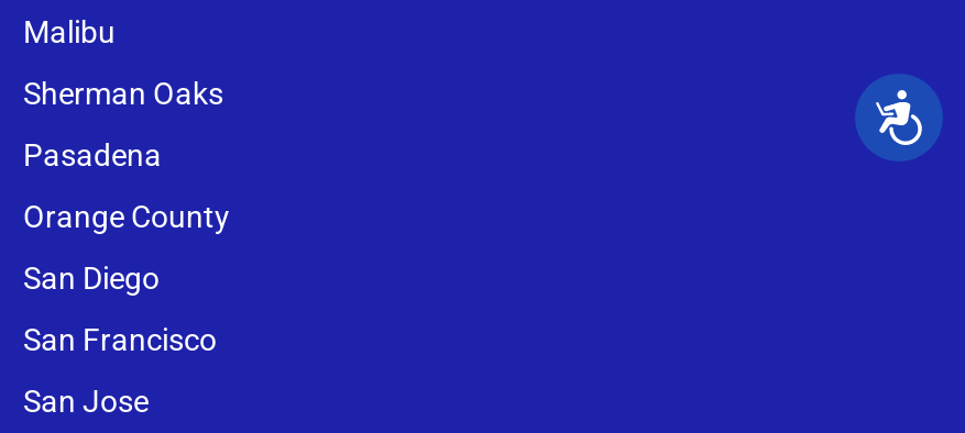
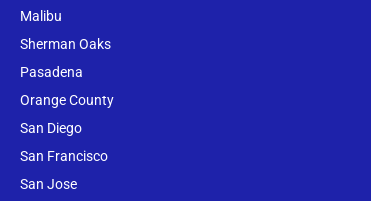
[855,74,943,162] [image] -> none

